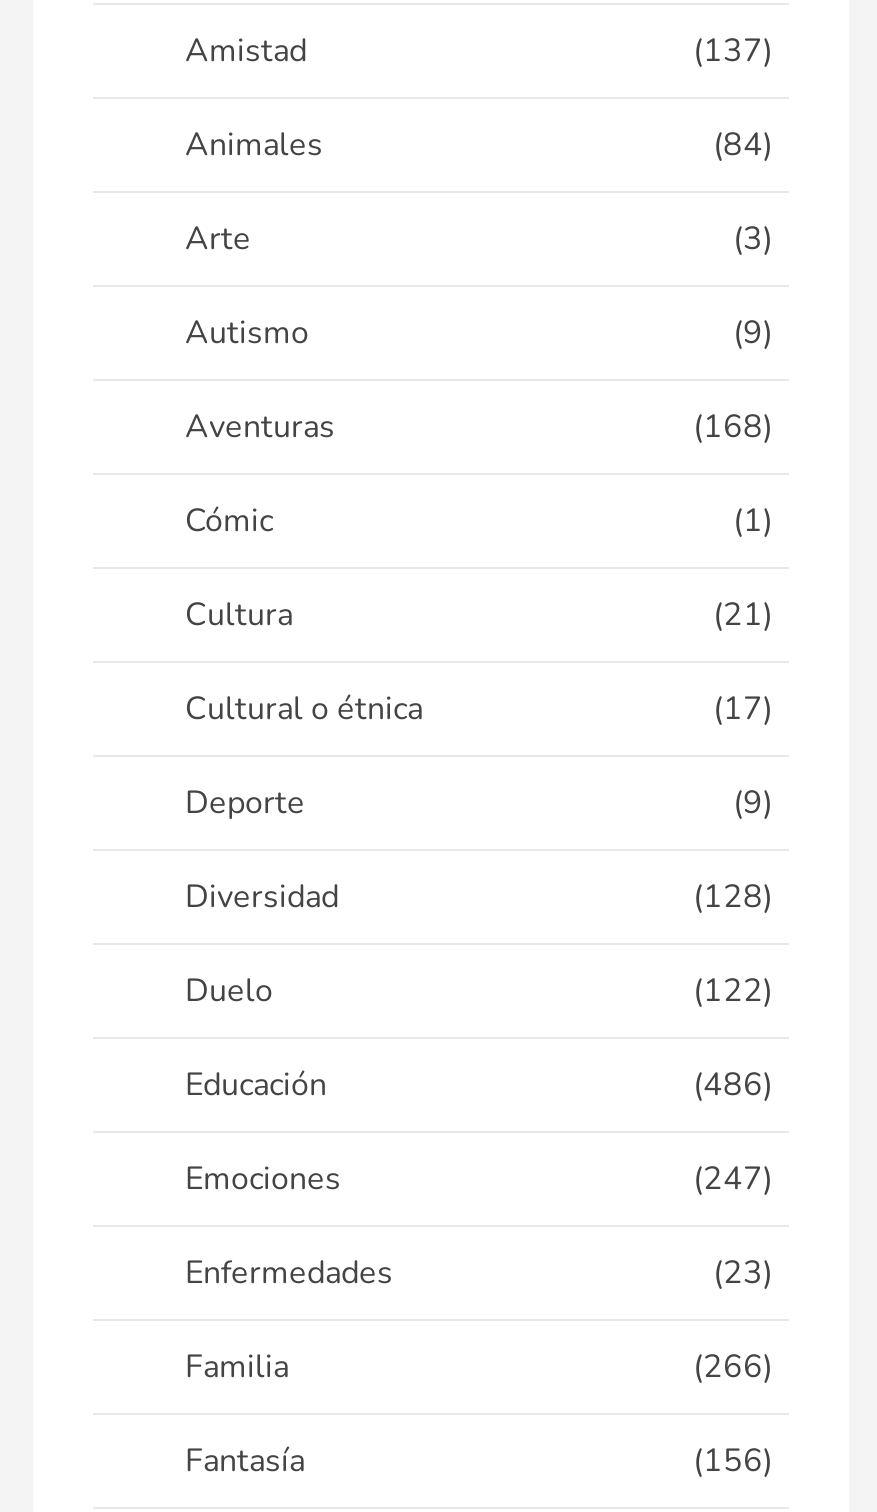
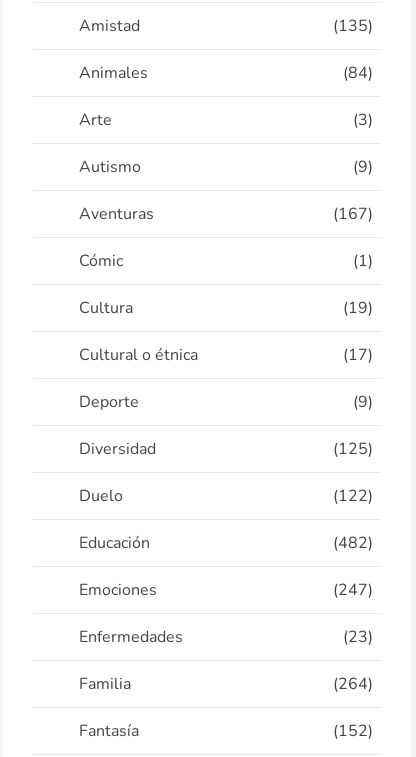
[693,29,773,73] (137) -> [333,15,373,37] (135)
[693,405,773,449] (168) -> [333,203,373,225] (167)
[713,593,773,637] (21) -> [343,297,373,319] (19)
[693,875,773,919] (128) -> [333,438,373,460] (125)
[693,1063,773,1107] (486) -> [333,532,373,554] (482)
[693,1345,773,1389] (266) -> [333,673,373,695] (264)
[693,1439,773,1483] (156) -> [333,720,373,742] (152)

